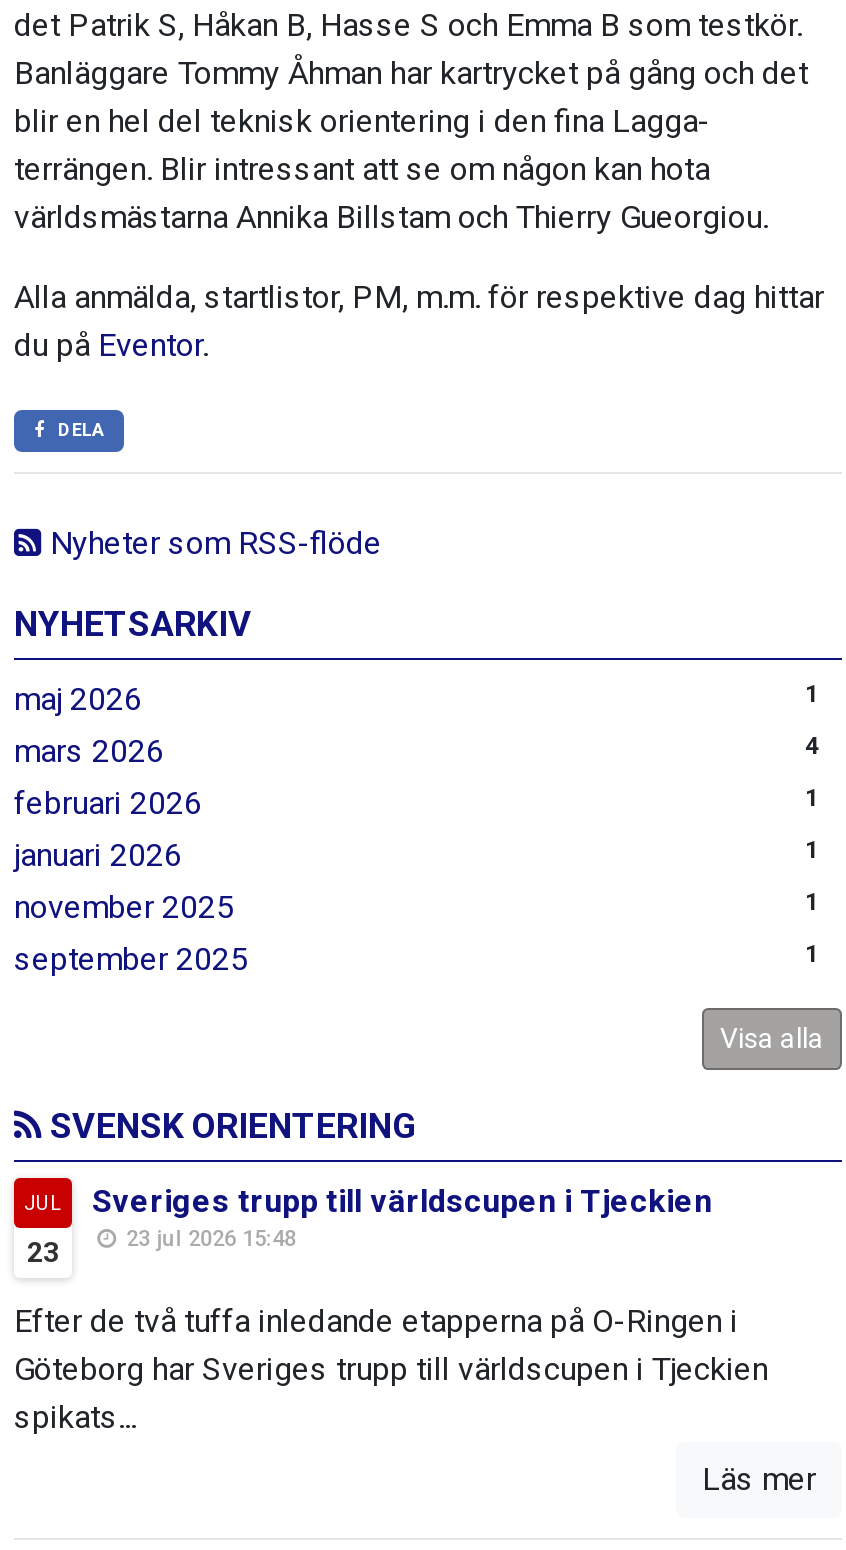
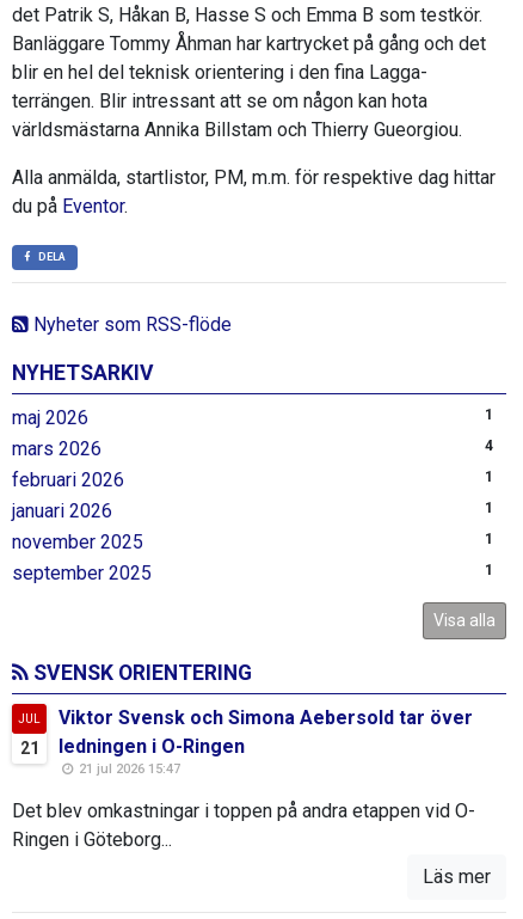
[92,1182,712,1252] Sveriges trupp till världscupen i Tjeckien | 23 jul 2026 15:48 -> [59,706,473,777] Viktor Svensk och Simona Aebersold tar över | ledningen i O-Ringen | 21 jul 2026 15:47
[27,1236,59,1268] 23 -> [20,739,39,758] 21
[14,1302,768,1436] Efter de två tuffa inledande etapperna på O-Ringen i | Göteborg har Sveriges trupp till världscupen i Tjeckien | spikats... -> [12,800,475,851] Det blev omkastningar i toppen på andra etappen vid O- | Ringen i Göteborg...

